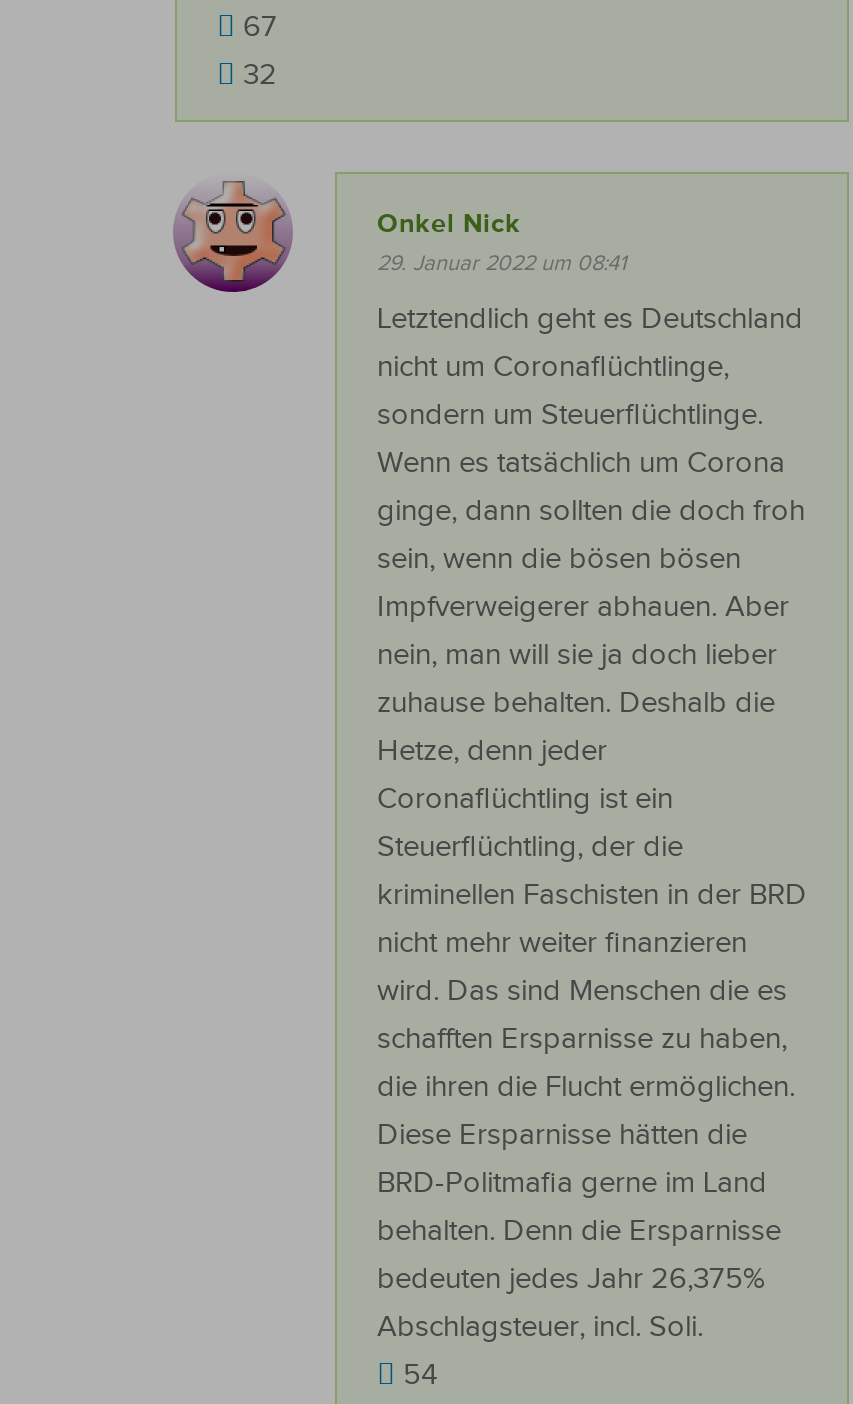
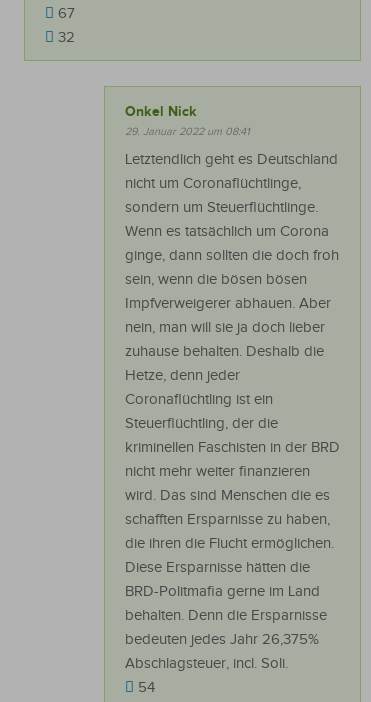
[171,178,295,294] [image] -> none

